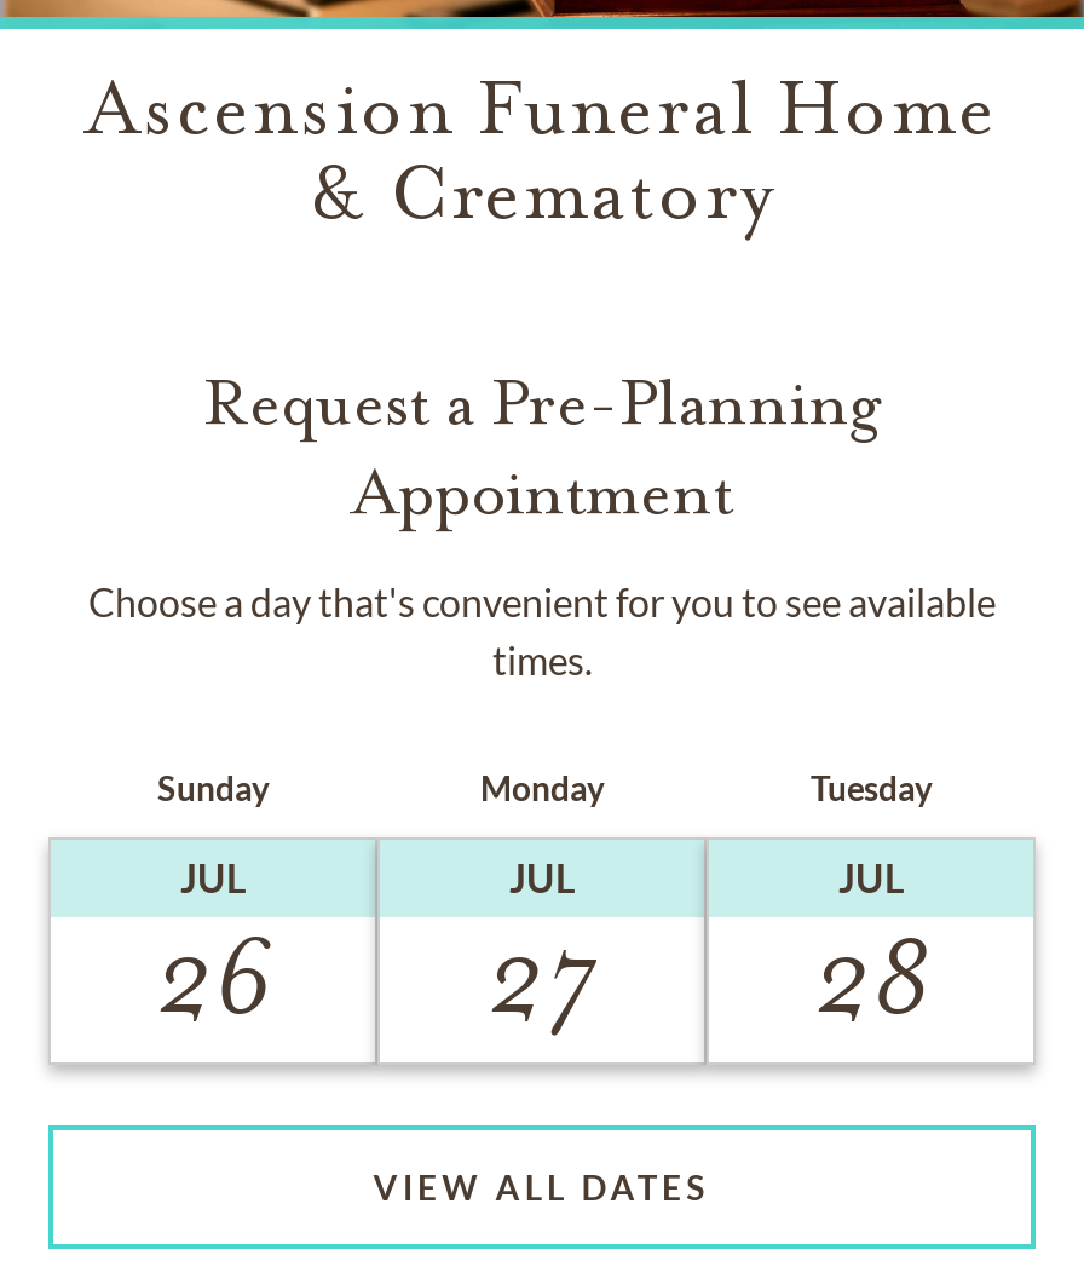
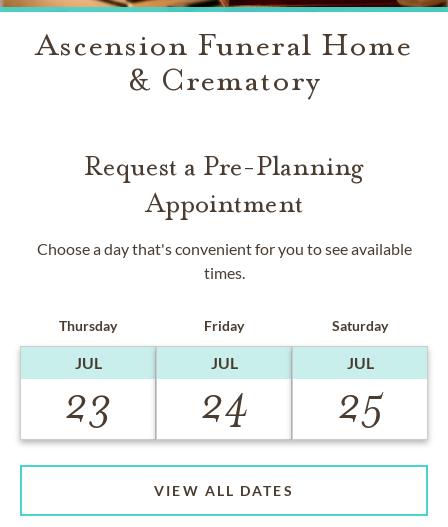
[157,767,269,808] Sunday -> [59,317,117,334] Thursday
[480,767,604,808] Monday -> [204,317,244,334] Friday
[811,767,932,808] Tuesday -> [332,317,388,334] Saturday
[155,910,271,1046] 26 -> [64,376,112,432] 23
[486,910,598,1046] 27 -> [199,376,248,432] 24
[813,910,929,1046] 28 -> [336,376,383,432] 25

